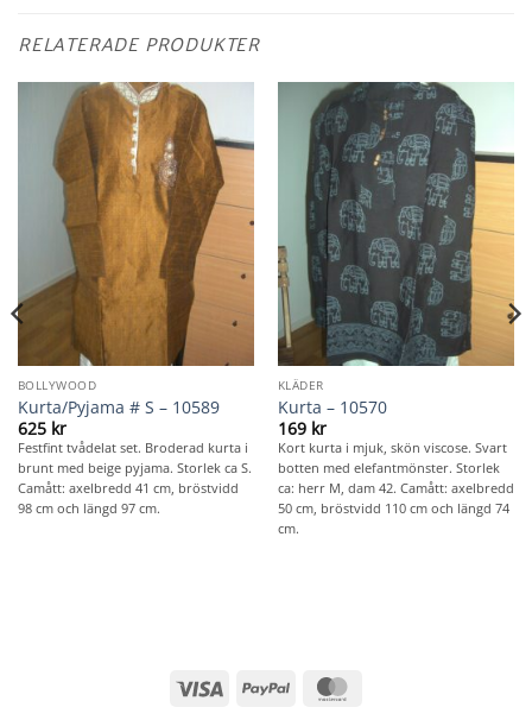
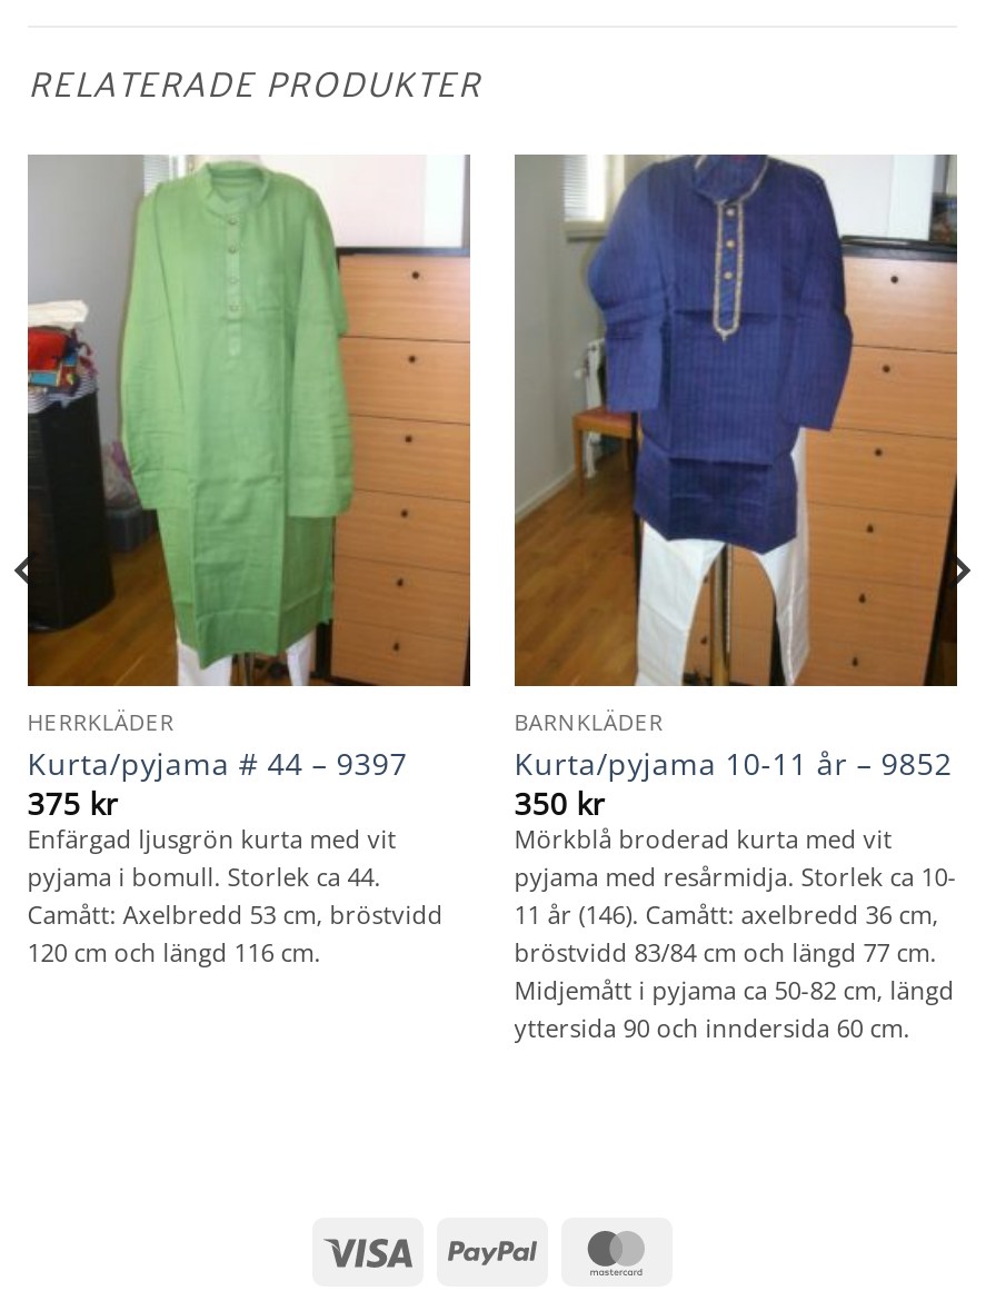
[9,81,254,517] [image] | BOLLYWOOD | Kurta/Pyjama # S – 10589 | 625 kr | Festfint tvådelat set. Broderad kurta i | brunt med beige pyjama. Storlek ca S. | Camått: axelbredd 41 cm, bröstvidd | 98 cm och längd 97 cm. -> [12,155,472,969] [image] | HERRKLÄDER | Kurta/pyjama # 44 – 9397 | 375 kr | Enfärgad ljusgrön kurta med vit | pyjama i bomull. Storlek ca 44. | Camått: Axelbredd 53 cm, bröstvidd | 120 cm och längd 116 cm.
[277,81,522,537] [image] | KLÄDER | Kurta – 10570 | 169 kr | Kort kurta i mjuk, skön viscose. Svart | botten med elefantmönster. Storlek | ca: herr M, dam 42. Camått: axelbredd | 50 cm, bröstvidd 110 cm och längd 74 | cm. -> [512,152,973,1044] [image] | BARNKLÄDER | Kurta/pyjama 10-11 år – 9852 | 350 kr | Mörkblå broderad kurta med vit | pyjama med resårmidja. Storlek ca 10- | 11 år (146). Camått: axelbredd 36 cm, | bröstvidd 83/84 cm och längd 77 cm. | Midjemått i pyjama ca 50-82 cm, längd | yttersida 90 och inndersida 60 cm.

